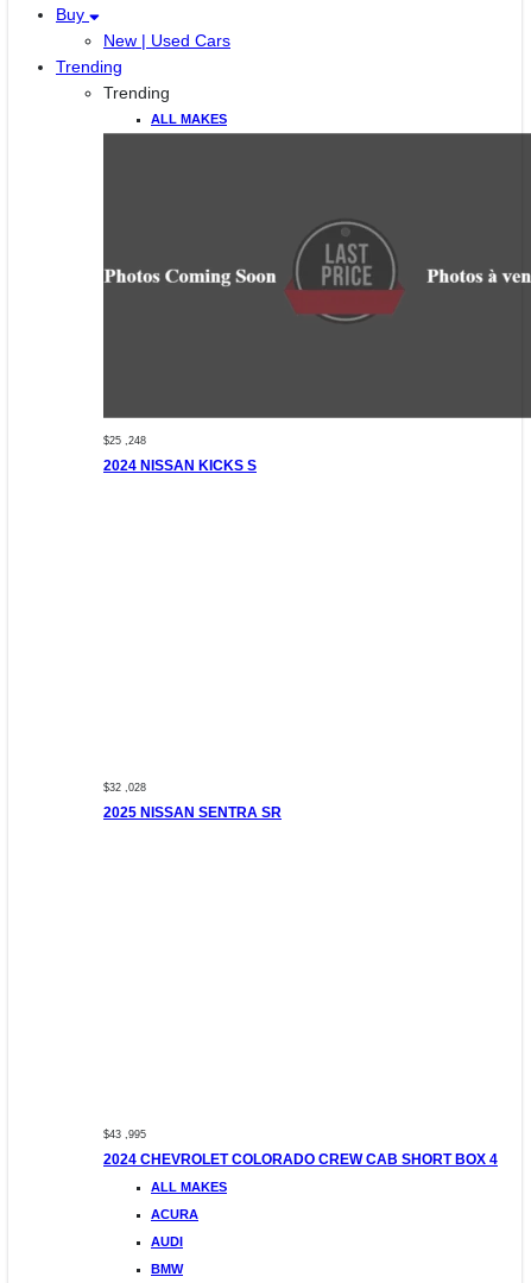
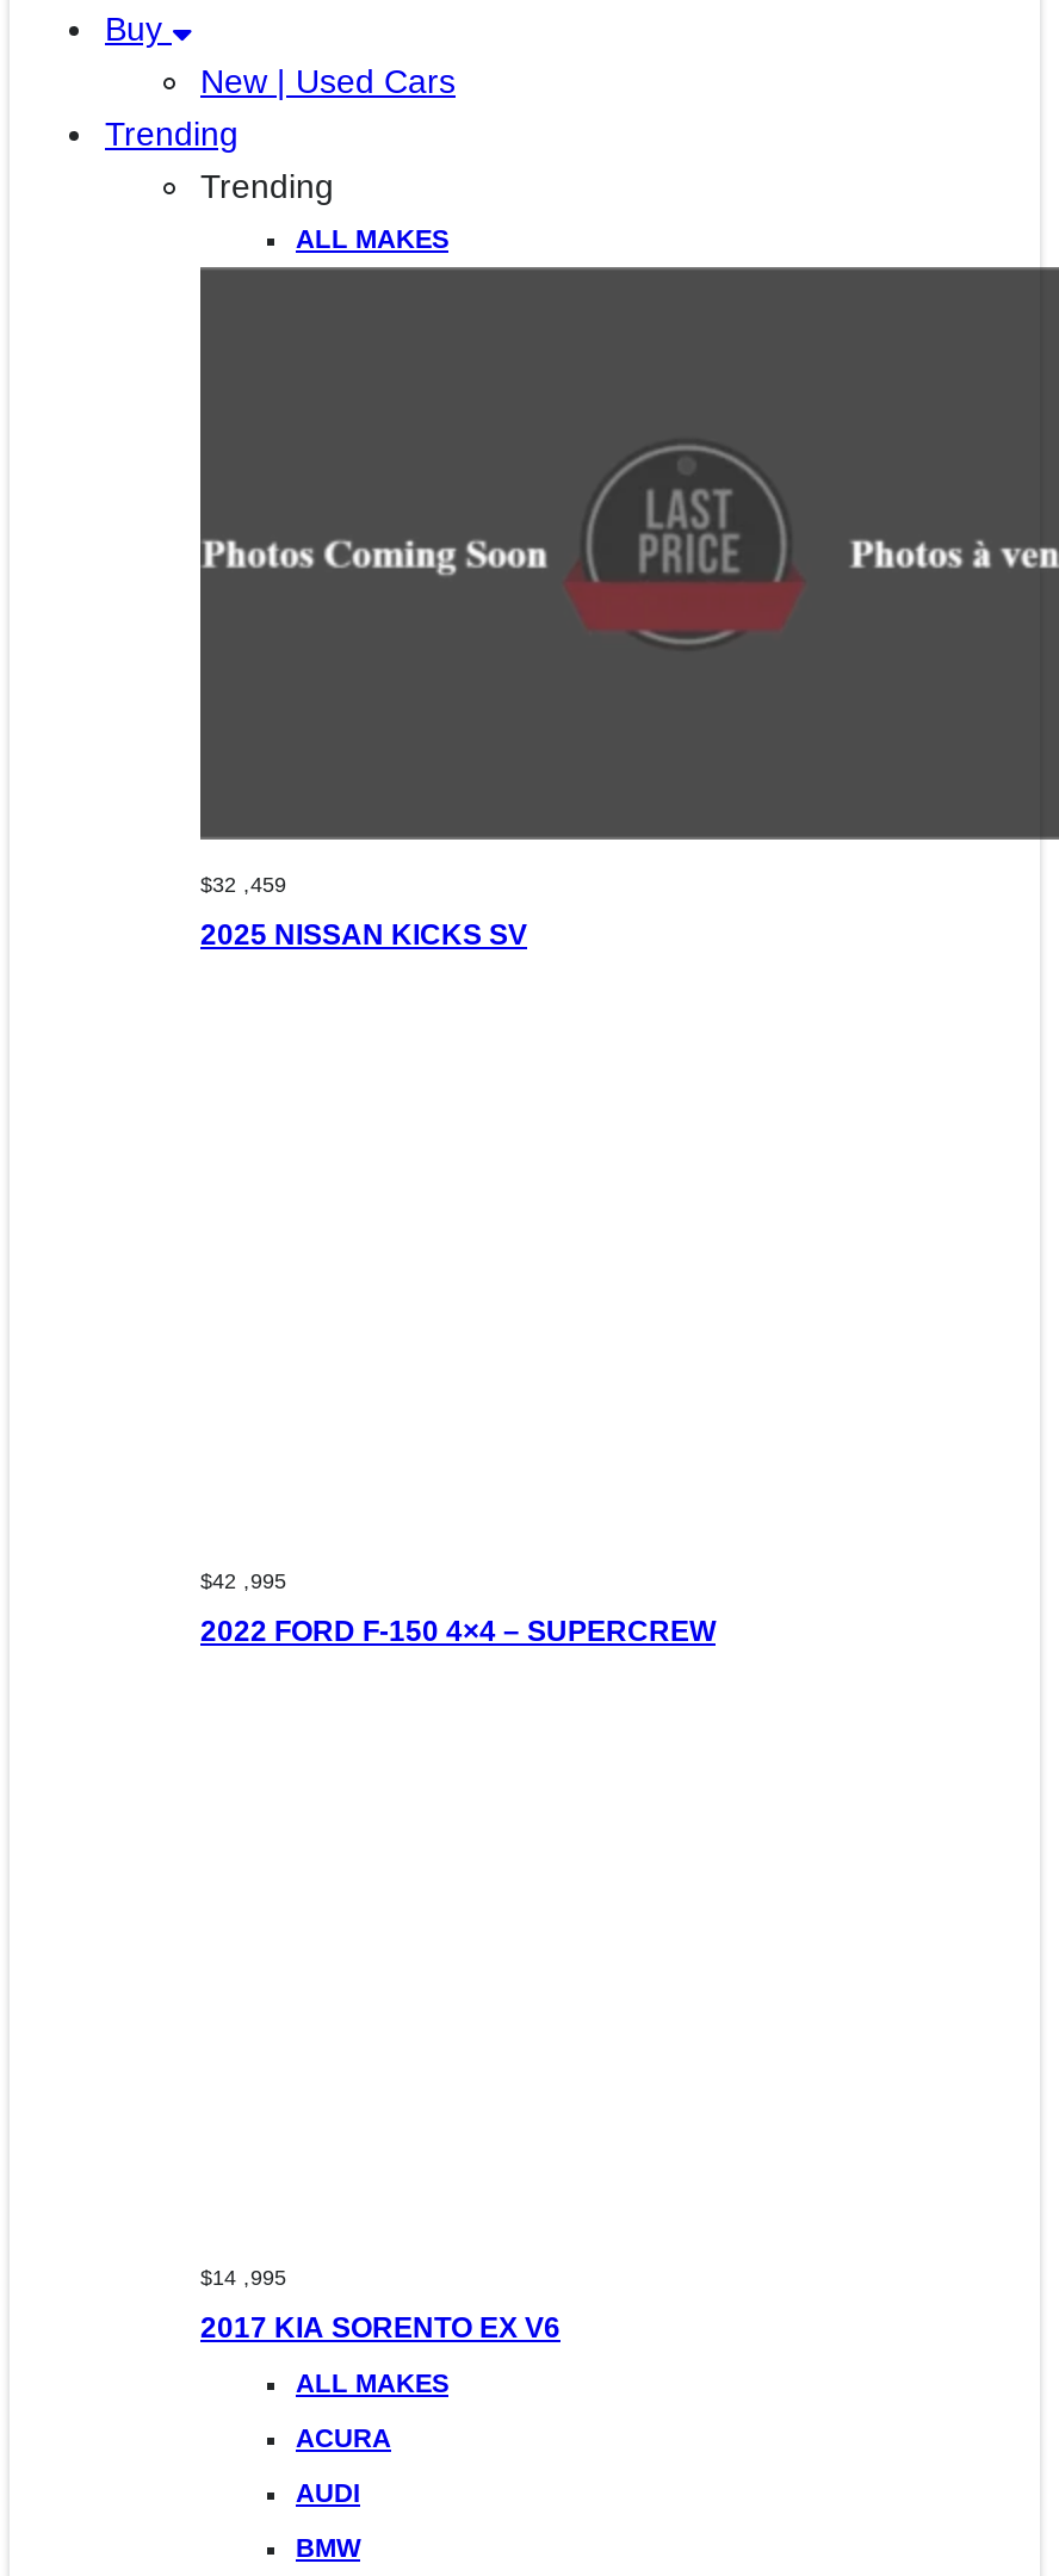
[103,435,146,447] $25 ,248 -> [200,873,286,897] $32 ,459
[103,457,257,474] 2024 NISSAN KICKS S -> [200,919,527,952] 2025 NISSAN KICKS SV
[103,782,146,794] $32 ,028 -> [200,1570,286,1594] $42 ,995
[103,804,282,821] 2025 NISSAN SENTRA SR -> [200,1615,716,1648] 2022 FORD F-150 4×4 – SUPERCREW
[103,1129,146,1141] $43 ,995 -> [200,2266,286,2290] $14 ,995
[103,1151,498,1168] 2024 CHEVROLET COLORADO CREW CAB SHORT BOX 4 -> [200,2311,561,2345] 2017 KIA SORENTO EX V6

